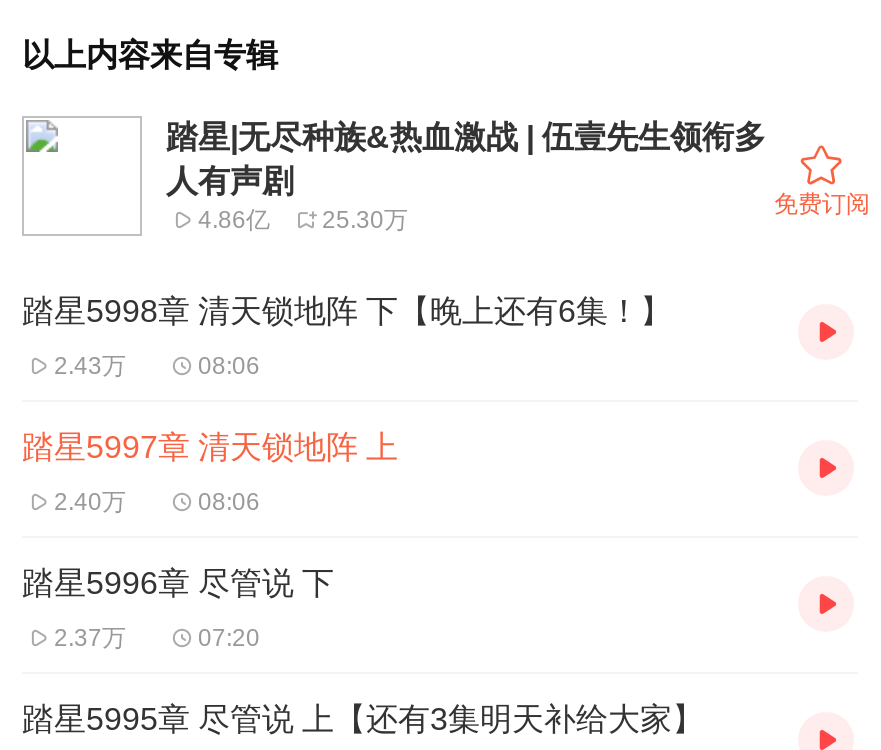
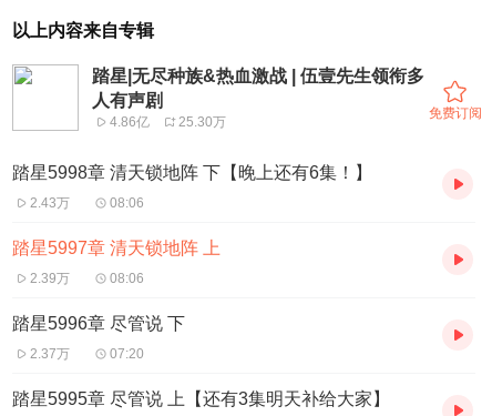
[54,488,126,516] 2.40万 -> [30,270,70,286] 2.39万

